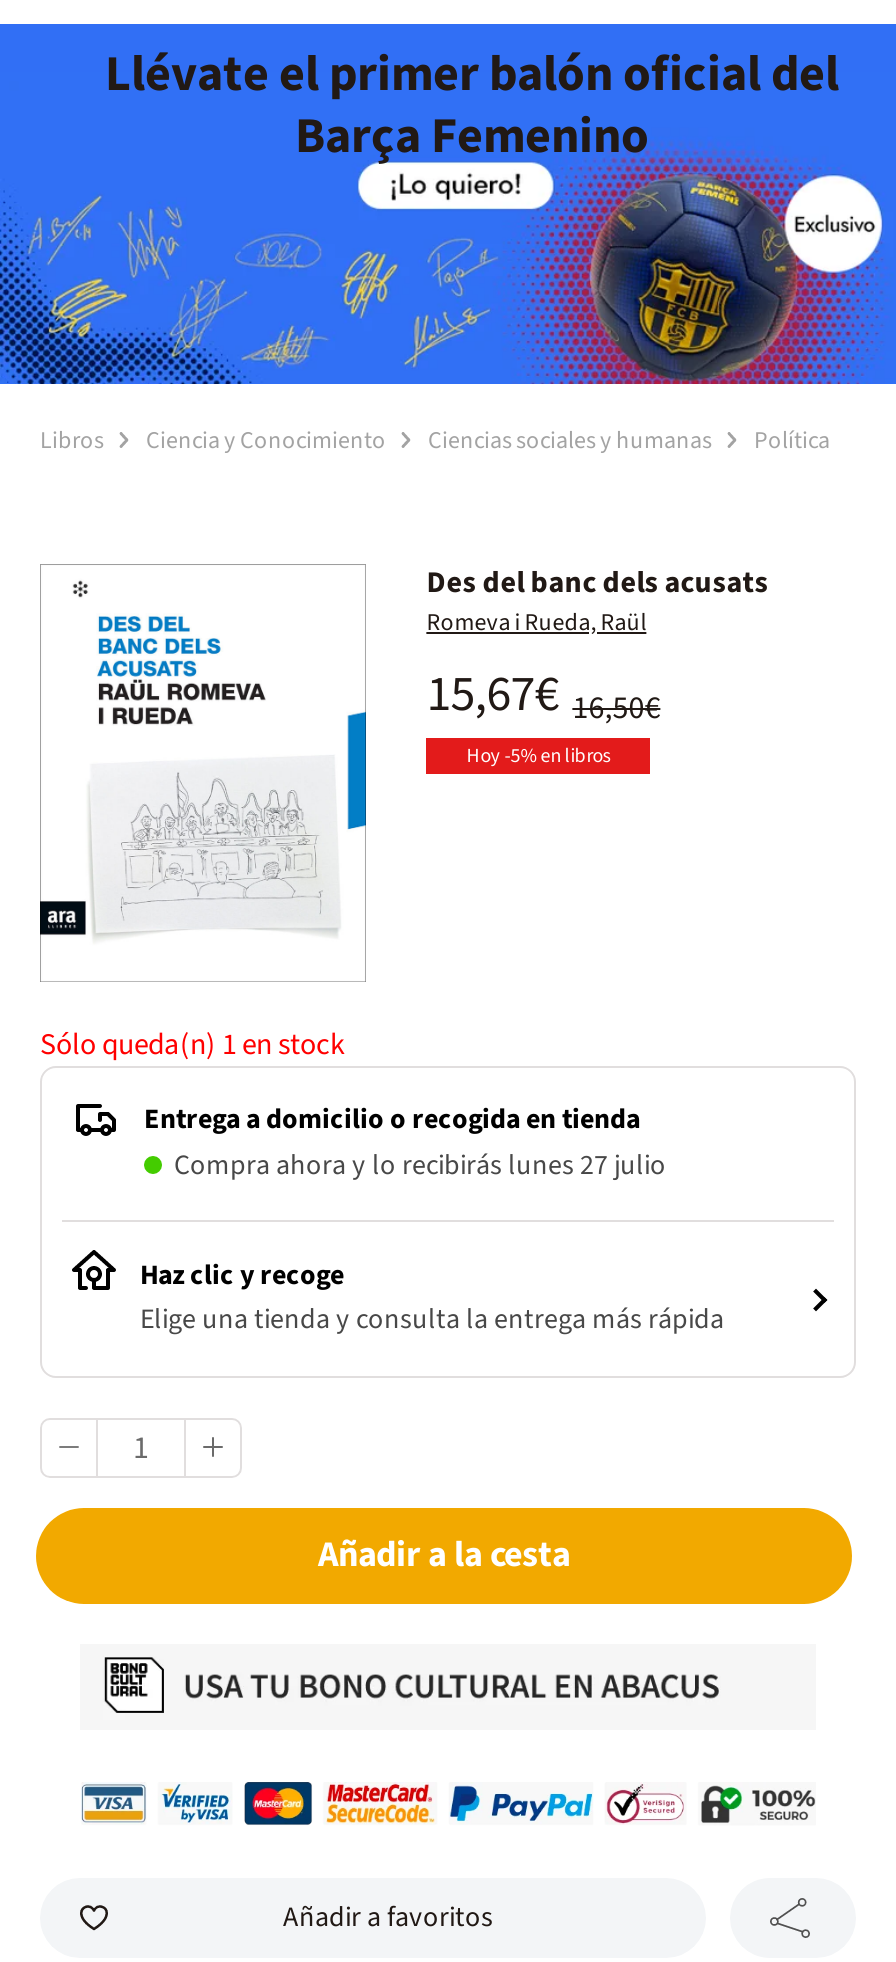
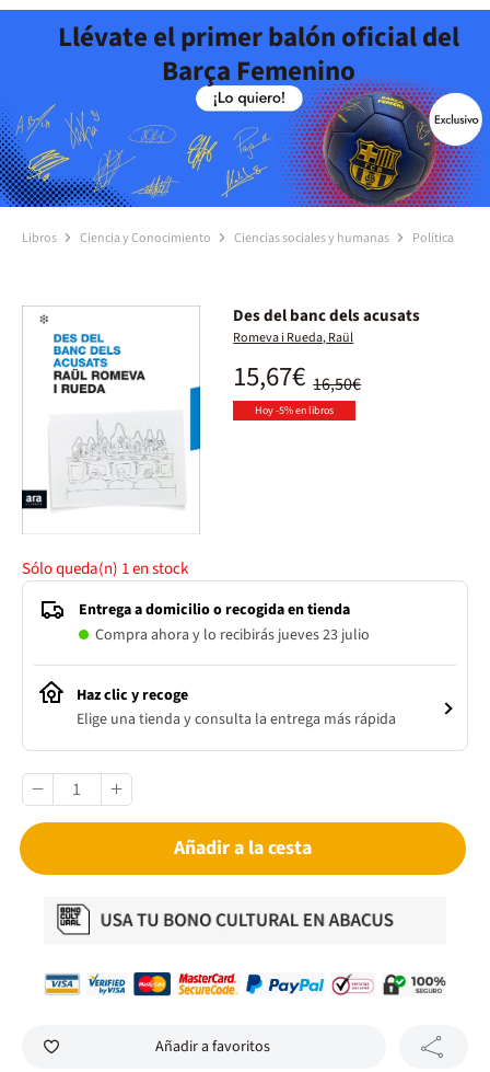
[174,1147,666,1187] Compra ahora y lo recibirás lunes 27 julio -> [95,624,370,646] Compra ahora y lo recibirás jueves 23 julio

